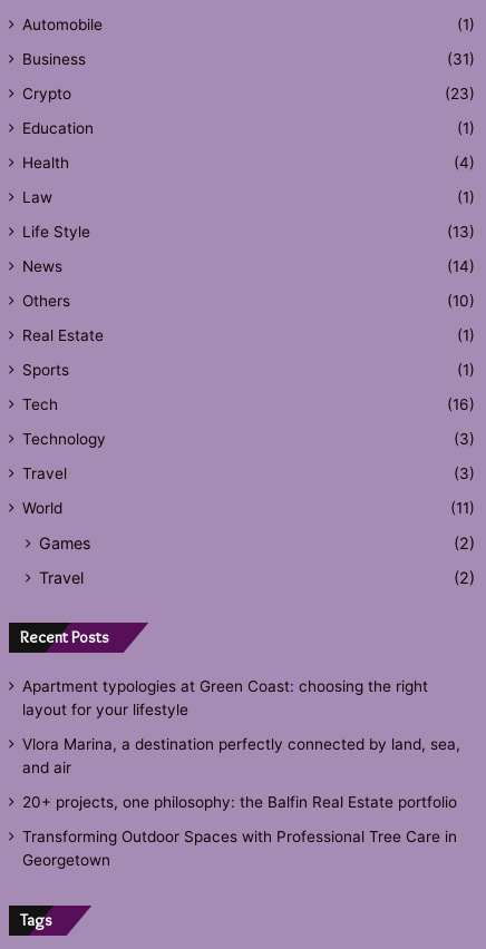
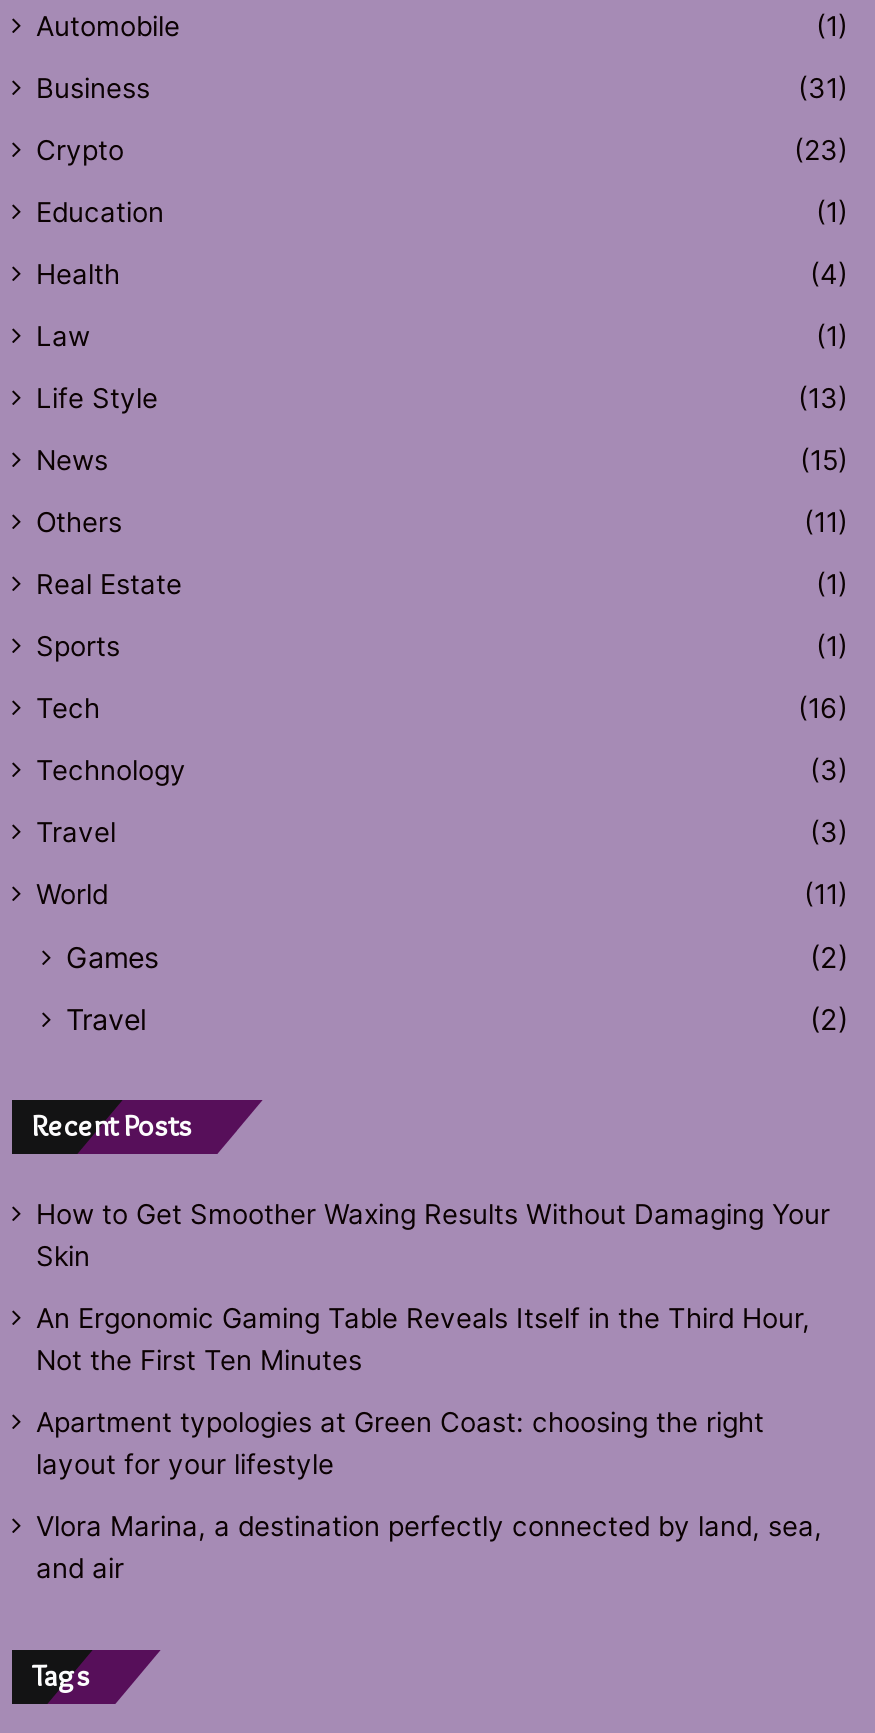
[447,257,475,275] (14) -> [800,444,848,476] (15)
[447,292,475,310] (10) -> [804,506,848,538] (11)
none -> [36,1198,830,1376] How to Get Smoother Waxing Results Without Damaging Your | Skin | An Ergonomic Gaming Table Reveals Itself in the Third Hour, | Not the First Ten Minutes
moved [22,677,460,776] -> [36,1406,822,1584]: Apartment typologies at Green Coast: choosing the right | layout for your lifestyle | Vlora Marina, a destination perfectly connected by land, sea, | and air
[22,793,457,869] 20+ projects, one philosophy: the Balfin Real Estate portfolio | Transforming Outdoor Spaces with Professional Tree Care in | Georgetown -> none

